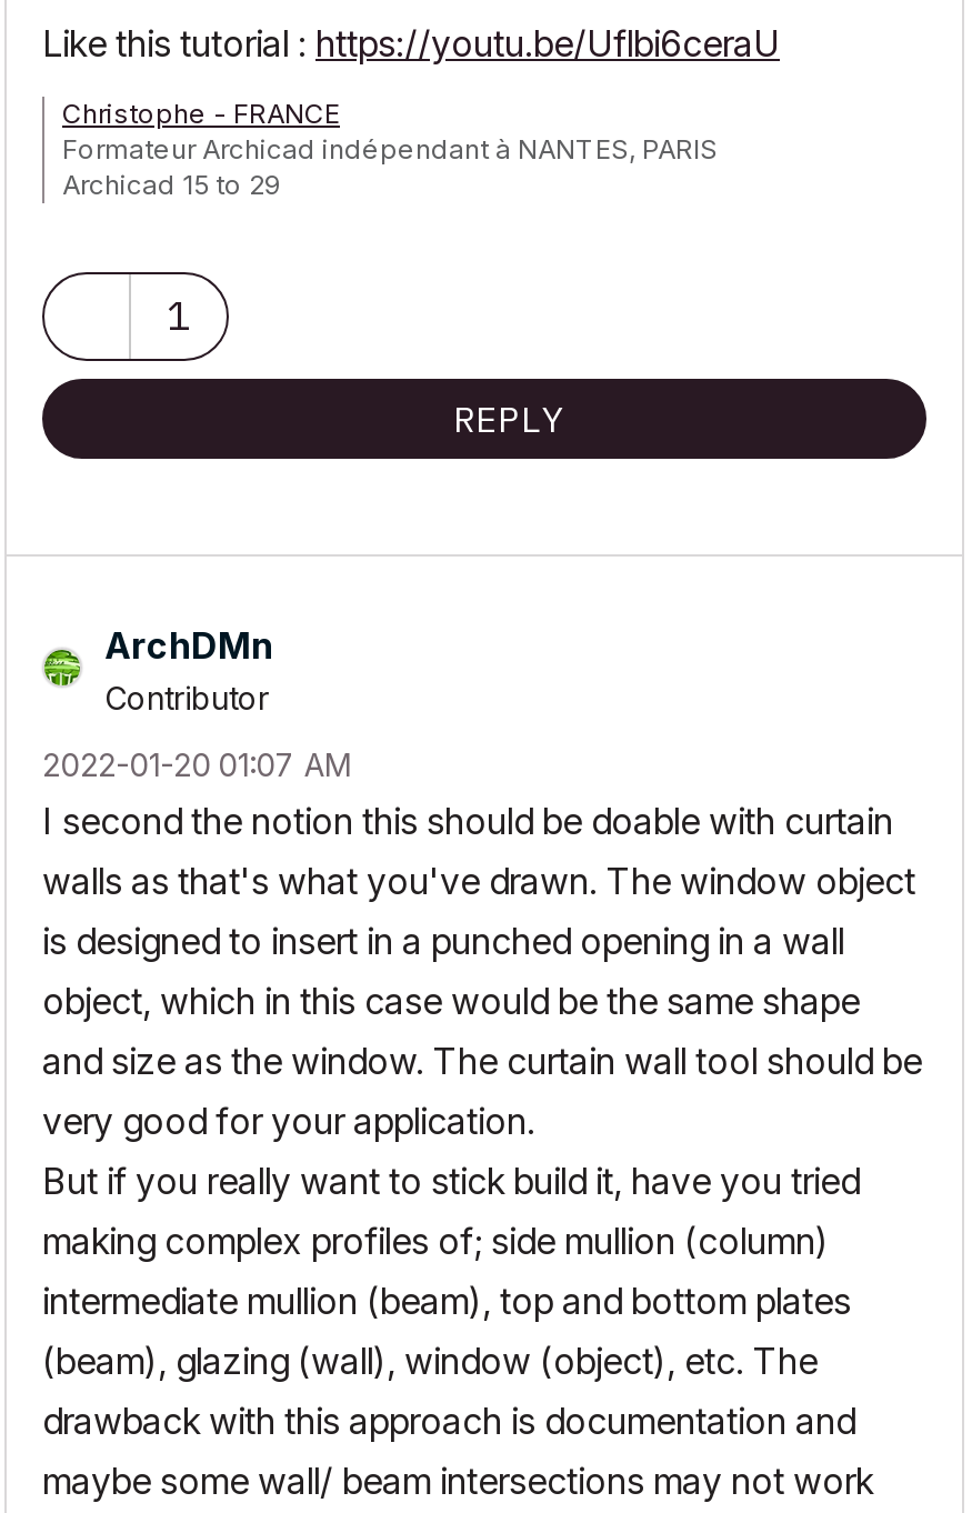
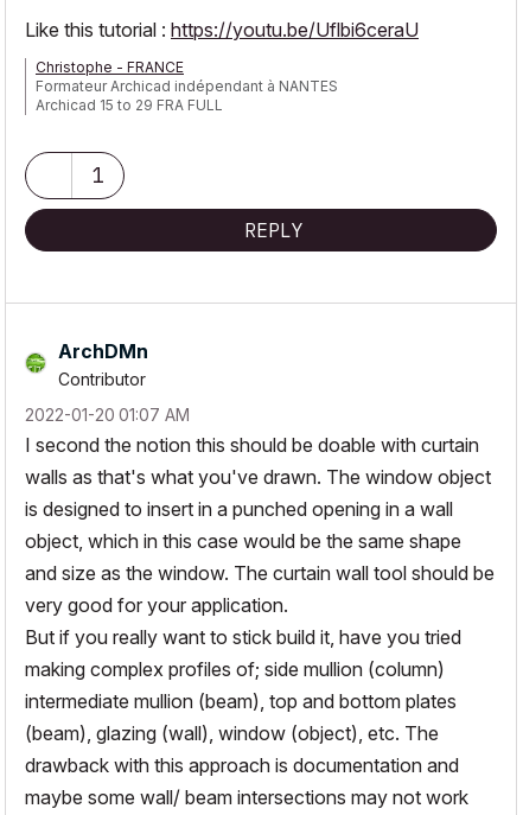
[62,133,718,202] Formateur Archicad indépendant à NANTES, PARIS | Archicad 15 to 29 -> [36,77,338,114] Formateur Archicad indépendant à NANTES | Archicad 15 to 29 FRA FULL

